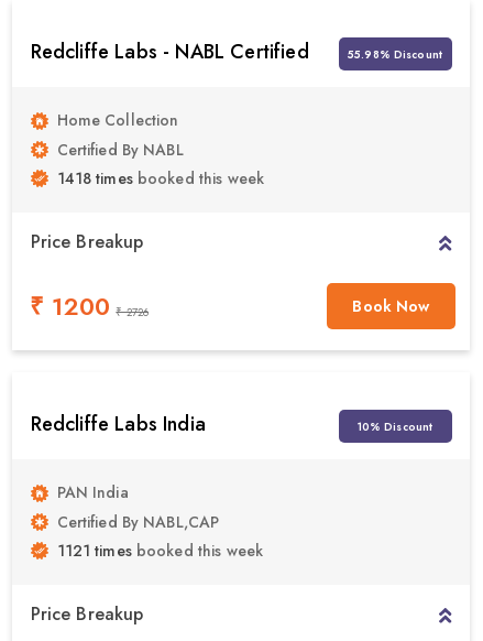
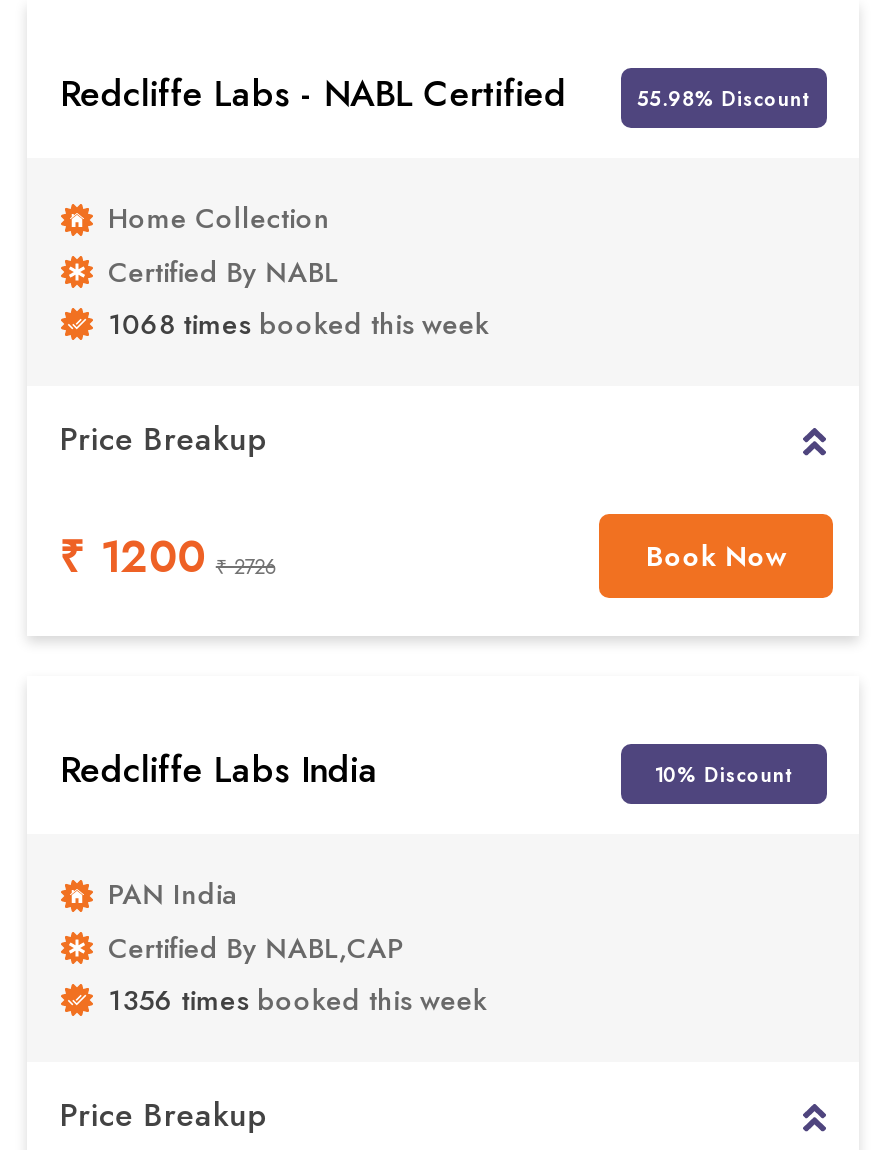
[57,167,264,189] 1418 times booked this week -> [108,304,489,344] 1068 times booked this week
[57,539,263,561] 1121 times booked this week -> [108,980,487,1020] 1356 times booked this week

